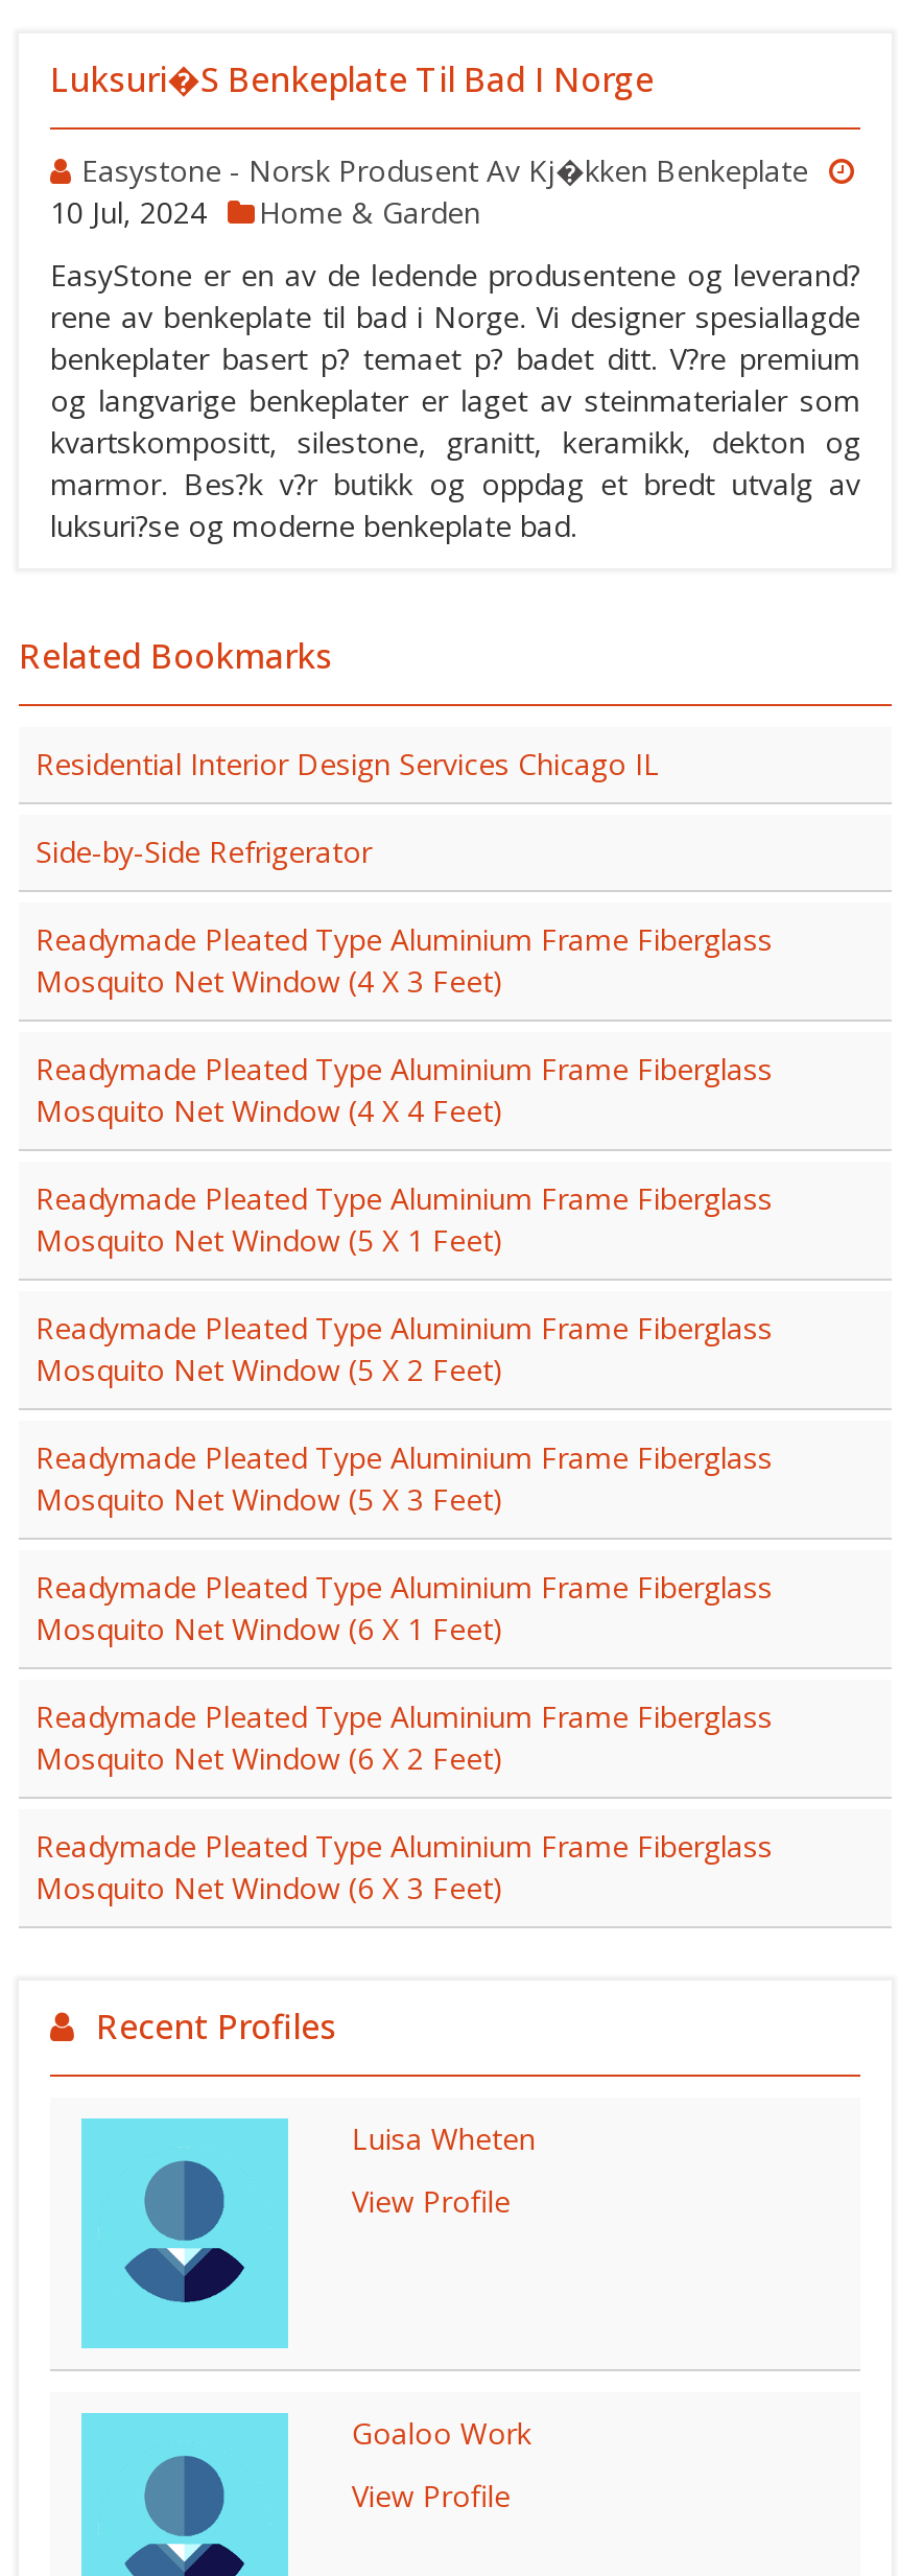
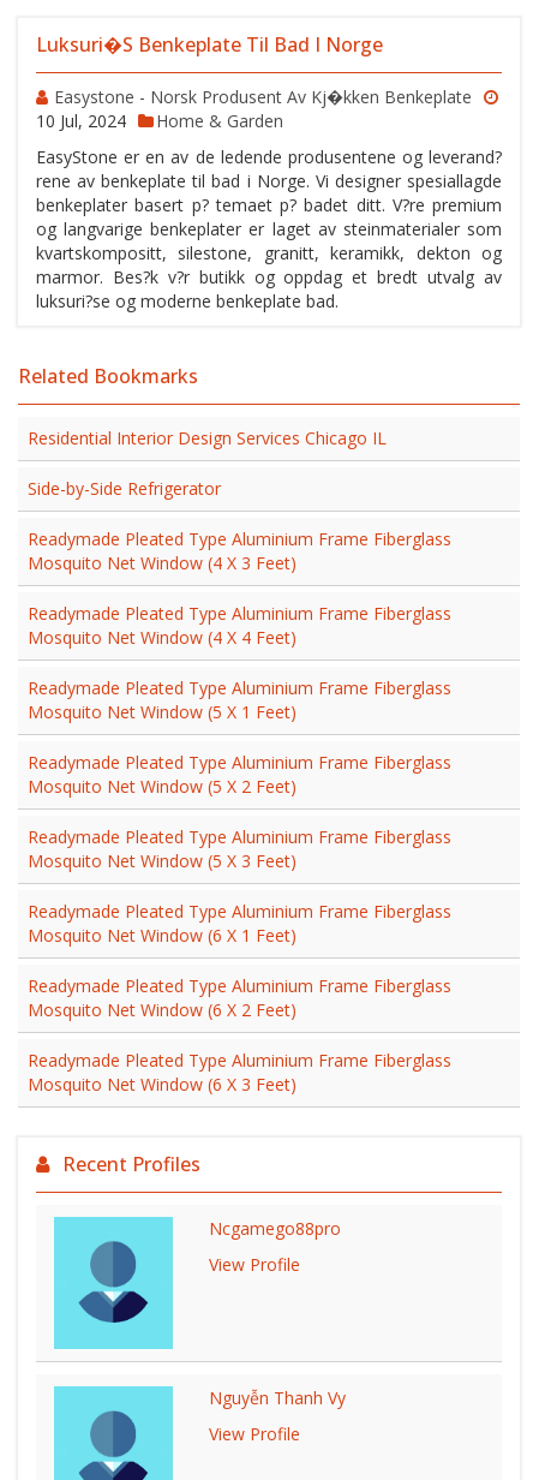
[351,2118,535,2158] Luisa Wheten -> [209,1217,341,1240] Ncgamego88pro
[351,2414,531,2454] Goaloo Work -> [209,1387,346,1410] Nguyễn Thanh Vy

